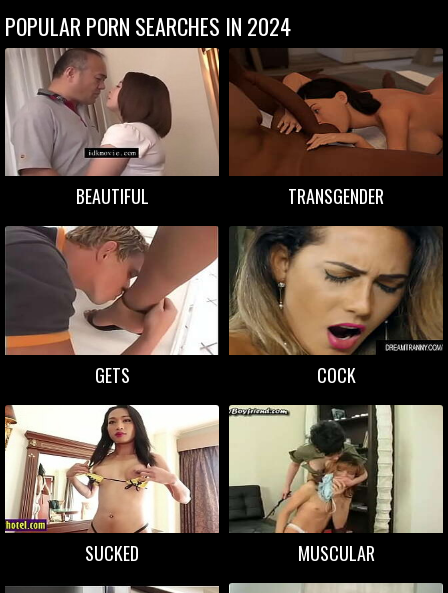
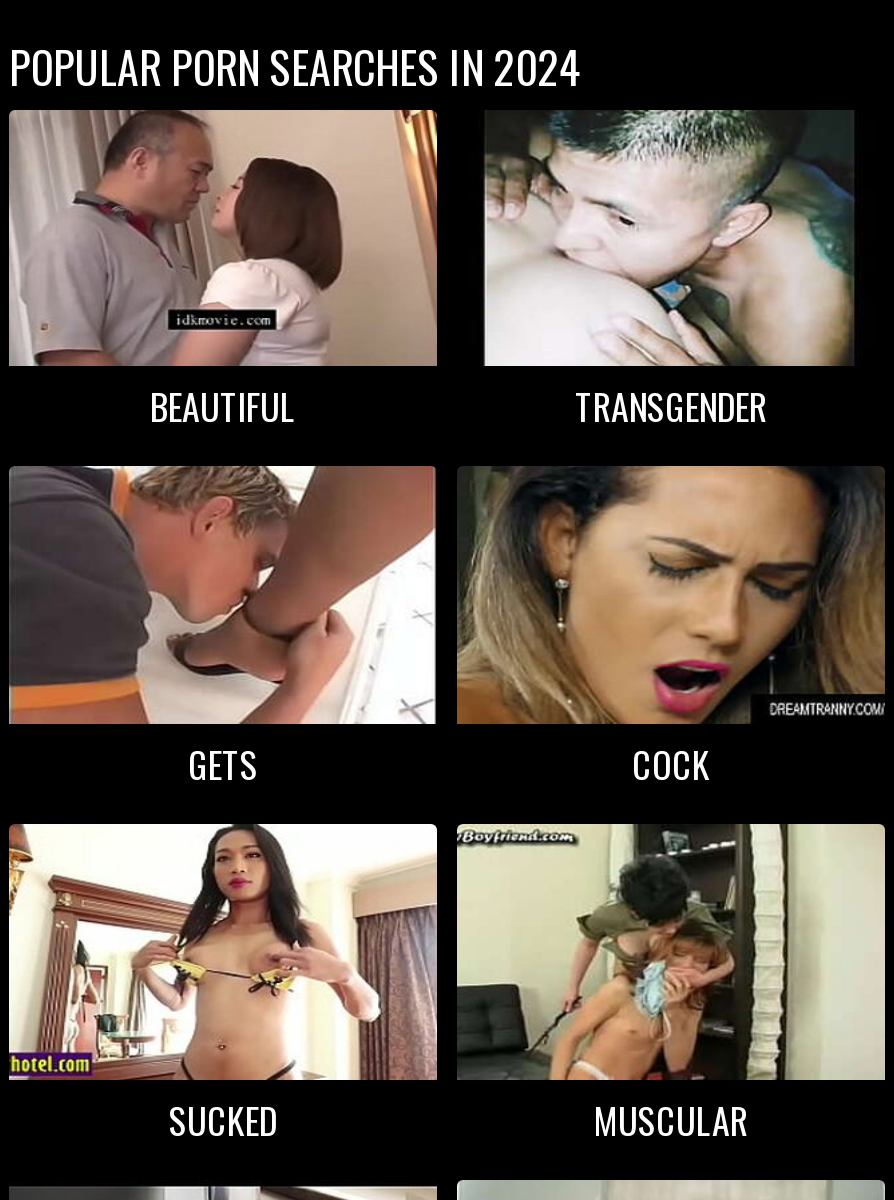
[229,48,444,176] [image] -> [459,110,885,368] [image]

